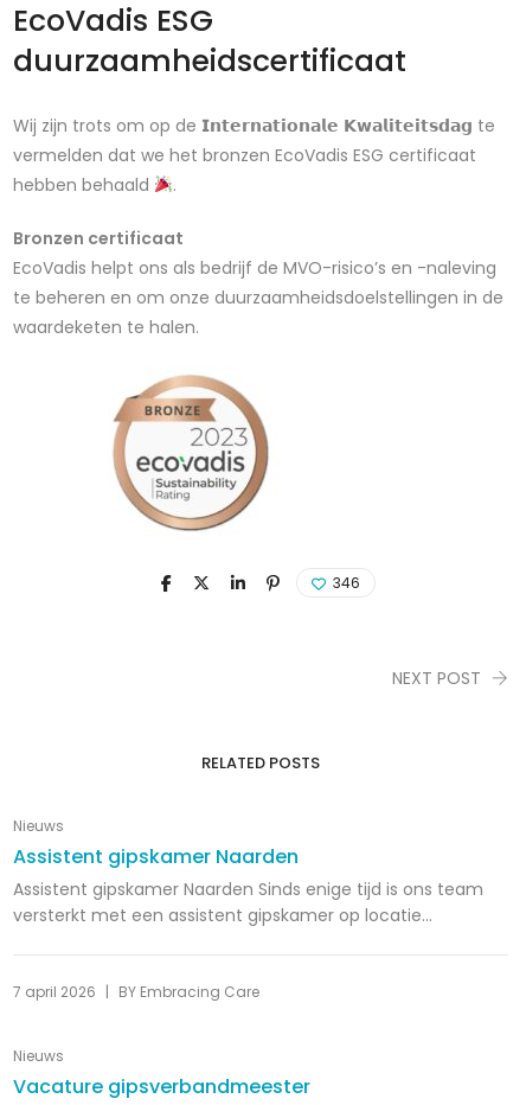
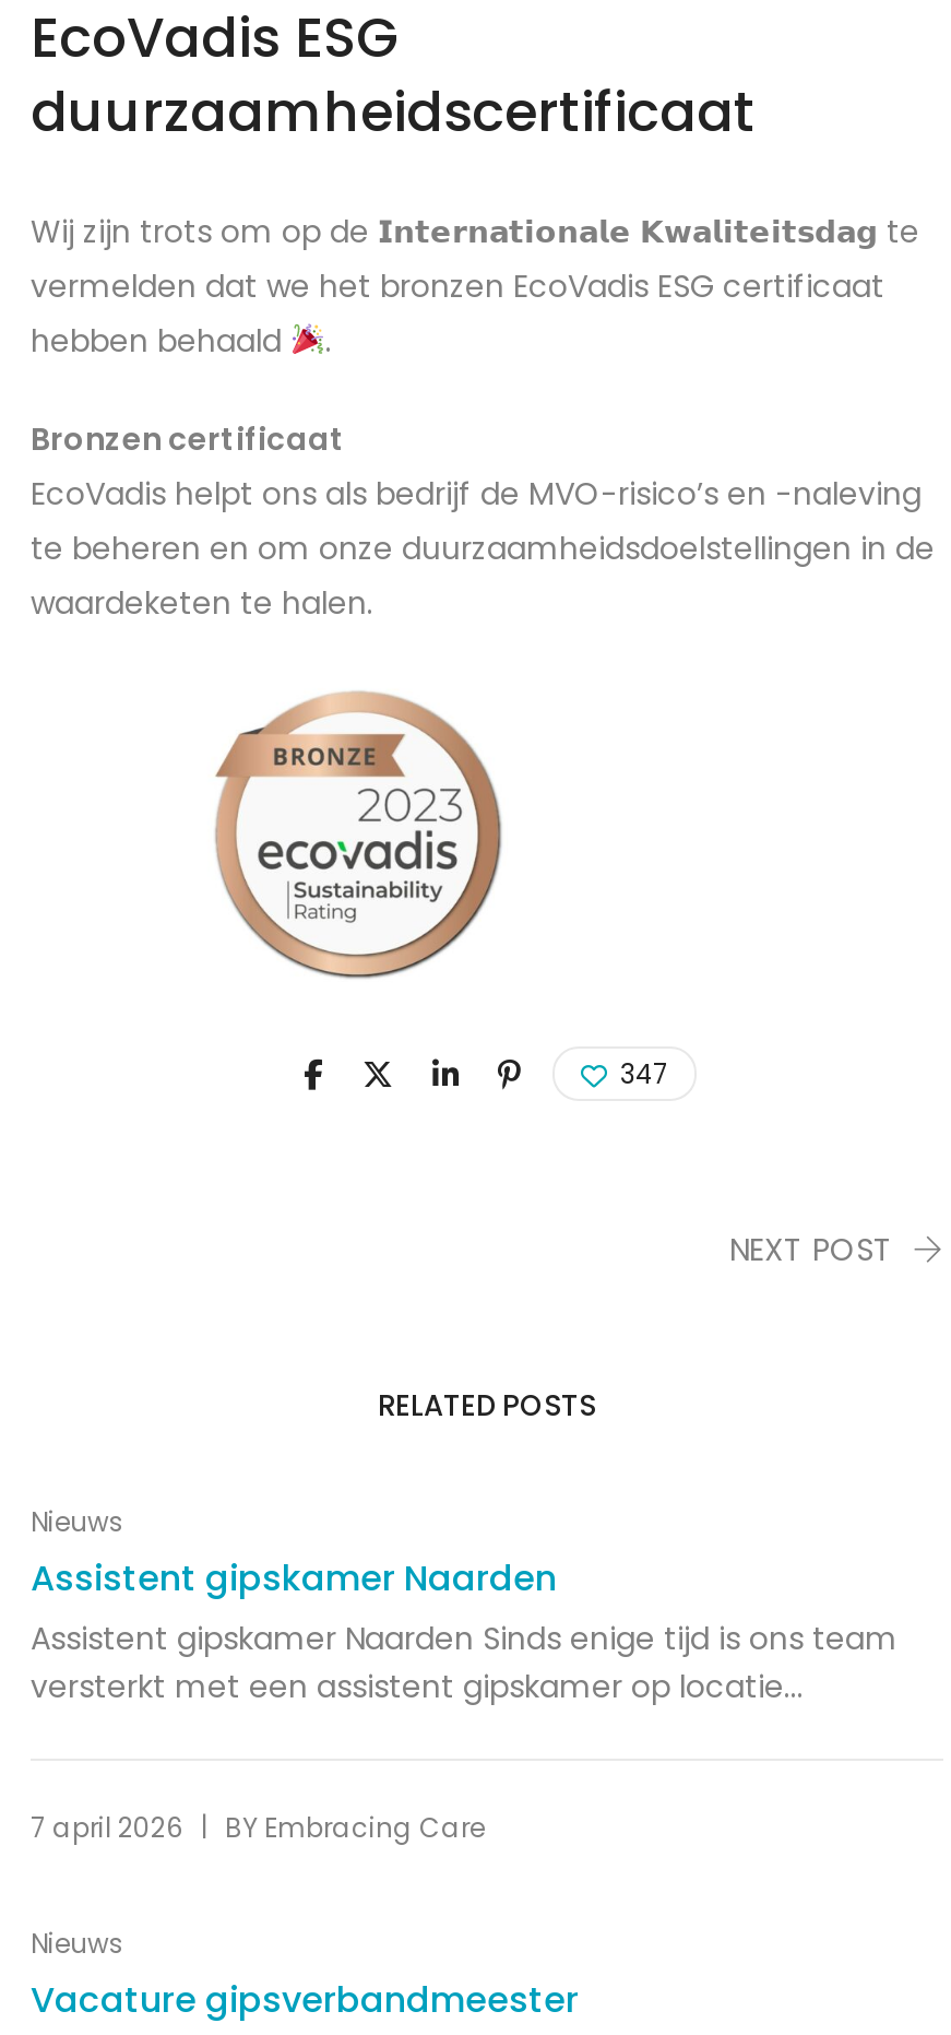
[332,573,360,593] 346 -> [620,1055,668,1092] 347

